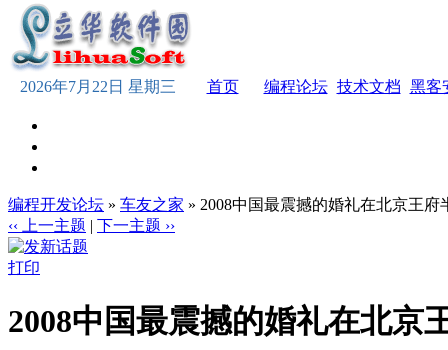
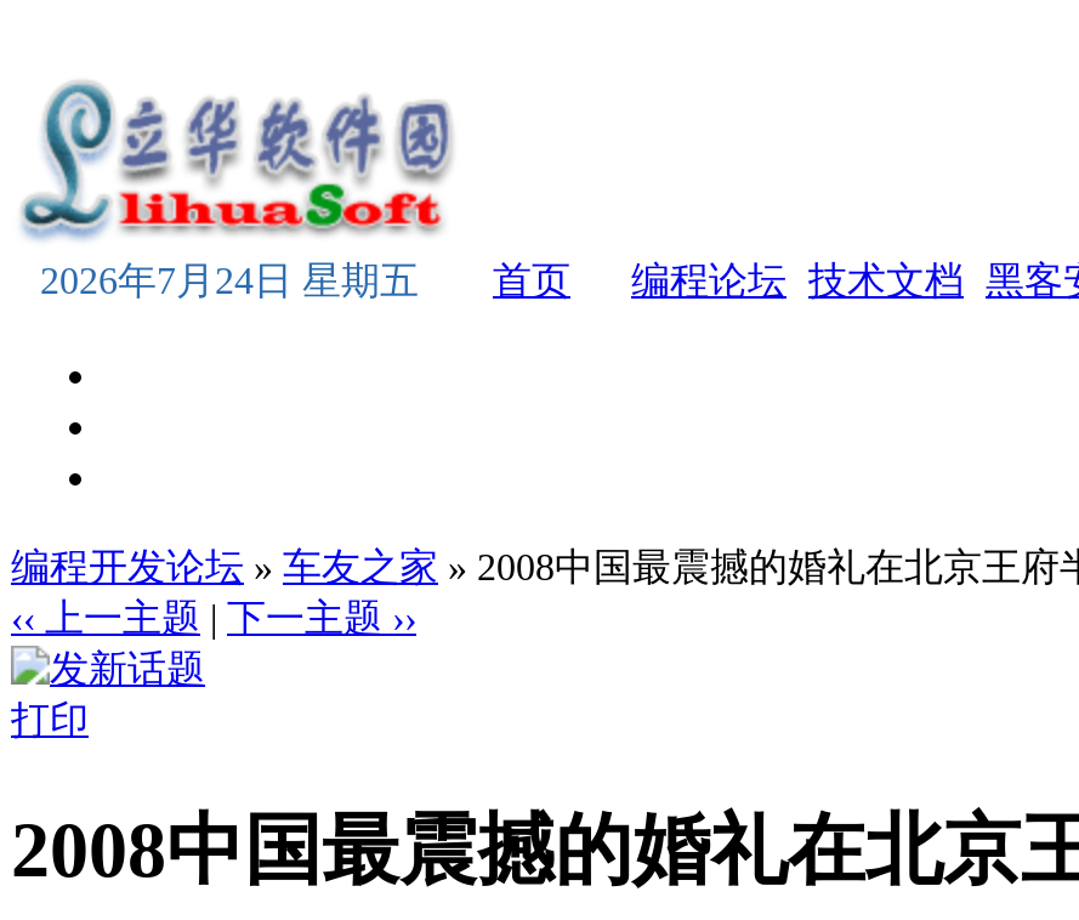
[20,78,176,95] 2026年7月22日 星期三 -> [40,260,419,301] 2026年7月24日 星期五

